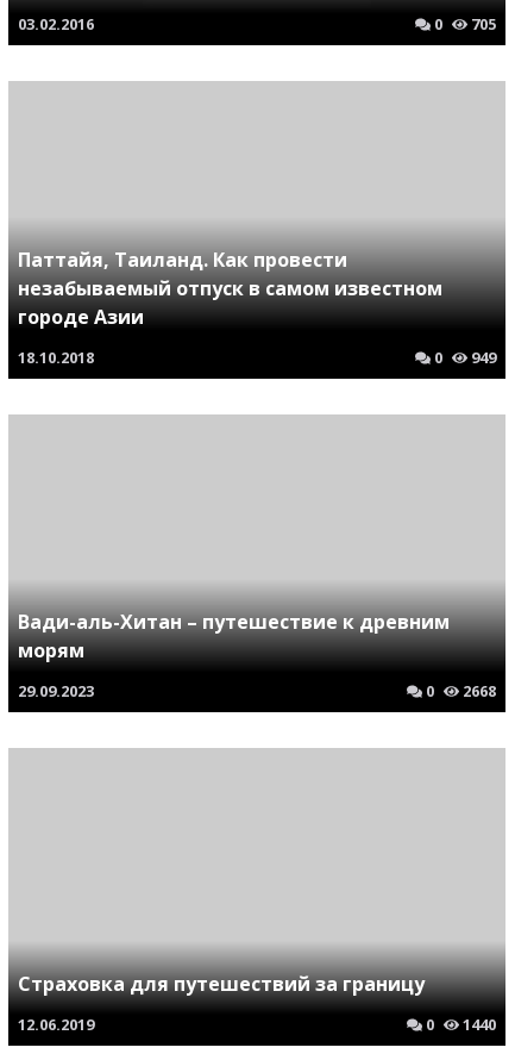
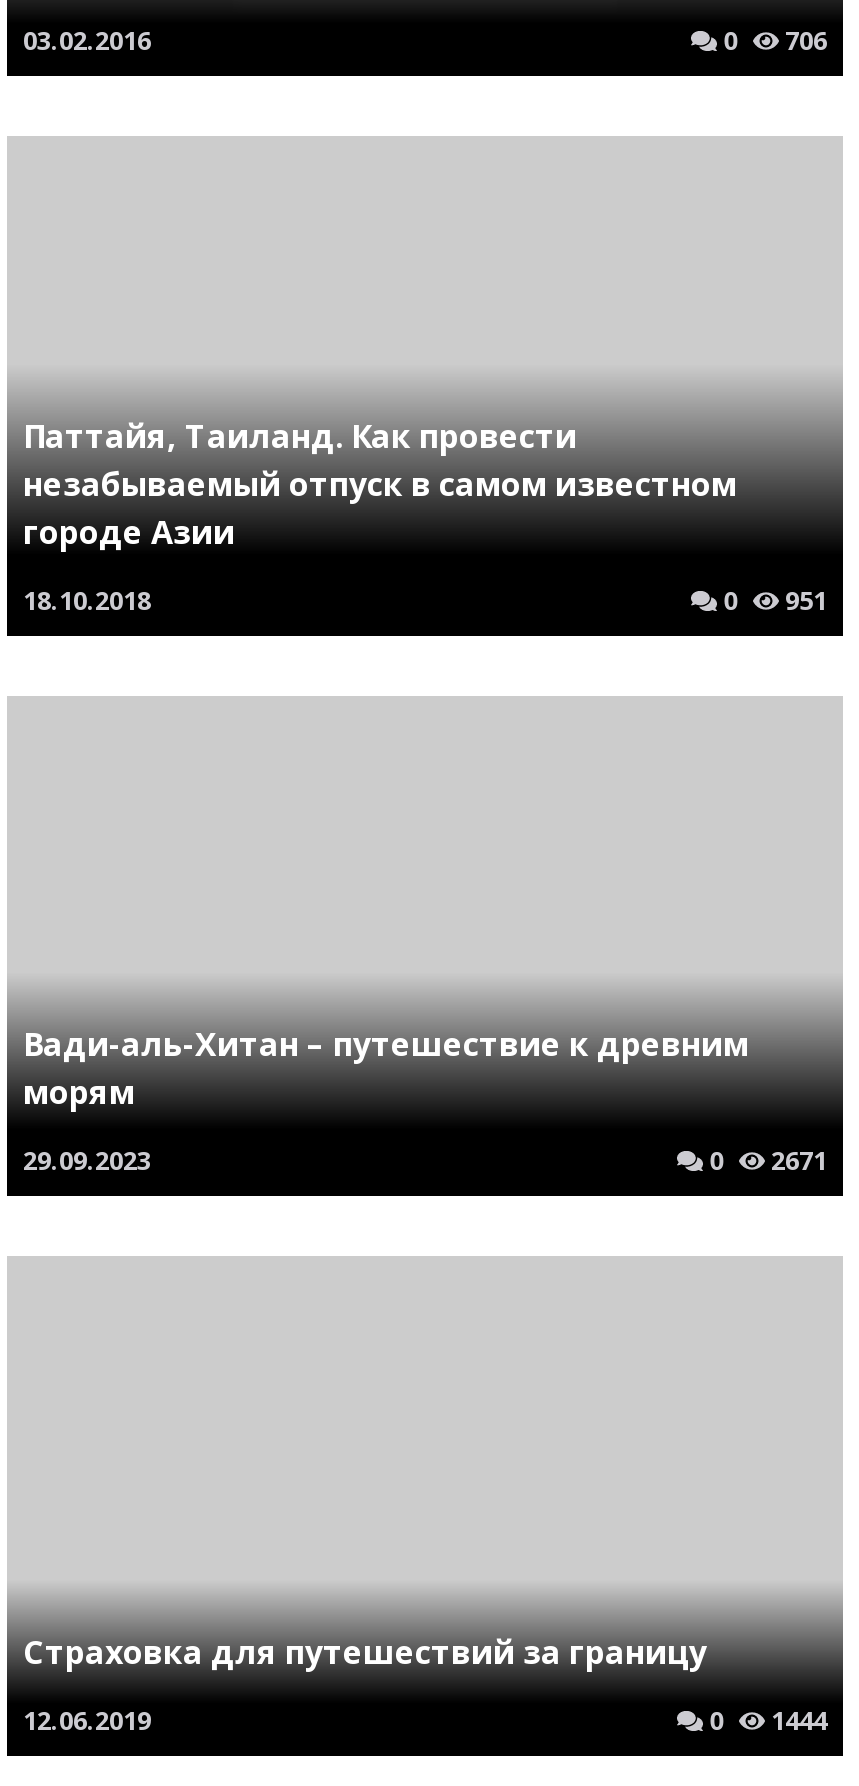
[431,13,496,35] 0 705 -> [717,22,827,58] 0 706
[431,347,496,368] 0 949 -> [717,582,827,618] 0 951
[422,680,496,702] 0 2668 -> [703,1142,827,1178] 0 2671
[422,1014,496,1035] 0 1440 -> [703,1702,827,1738] 0 1444

